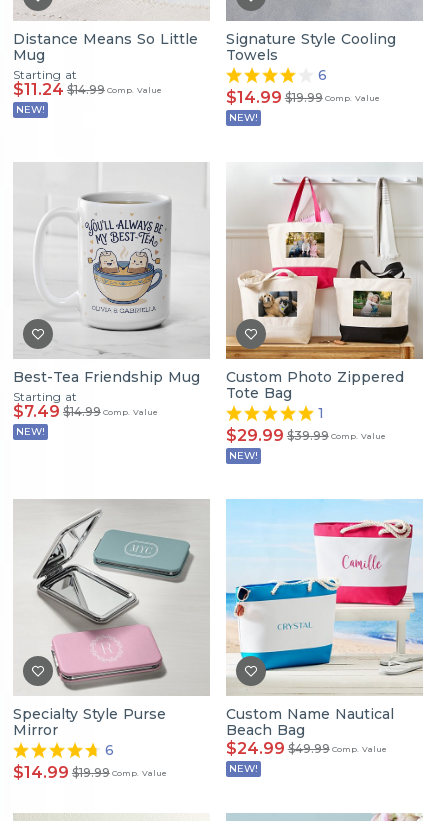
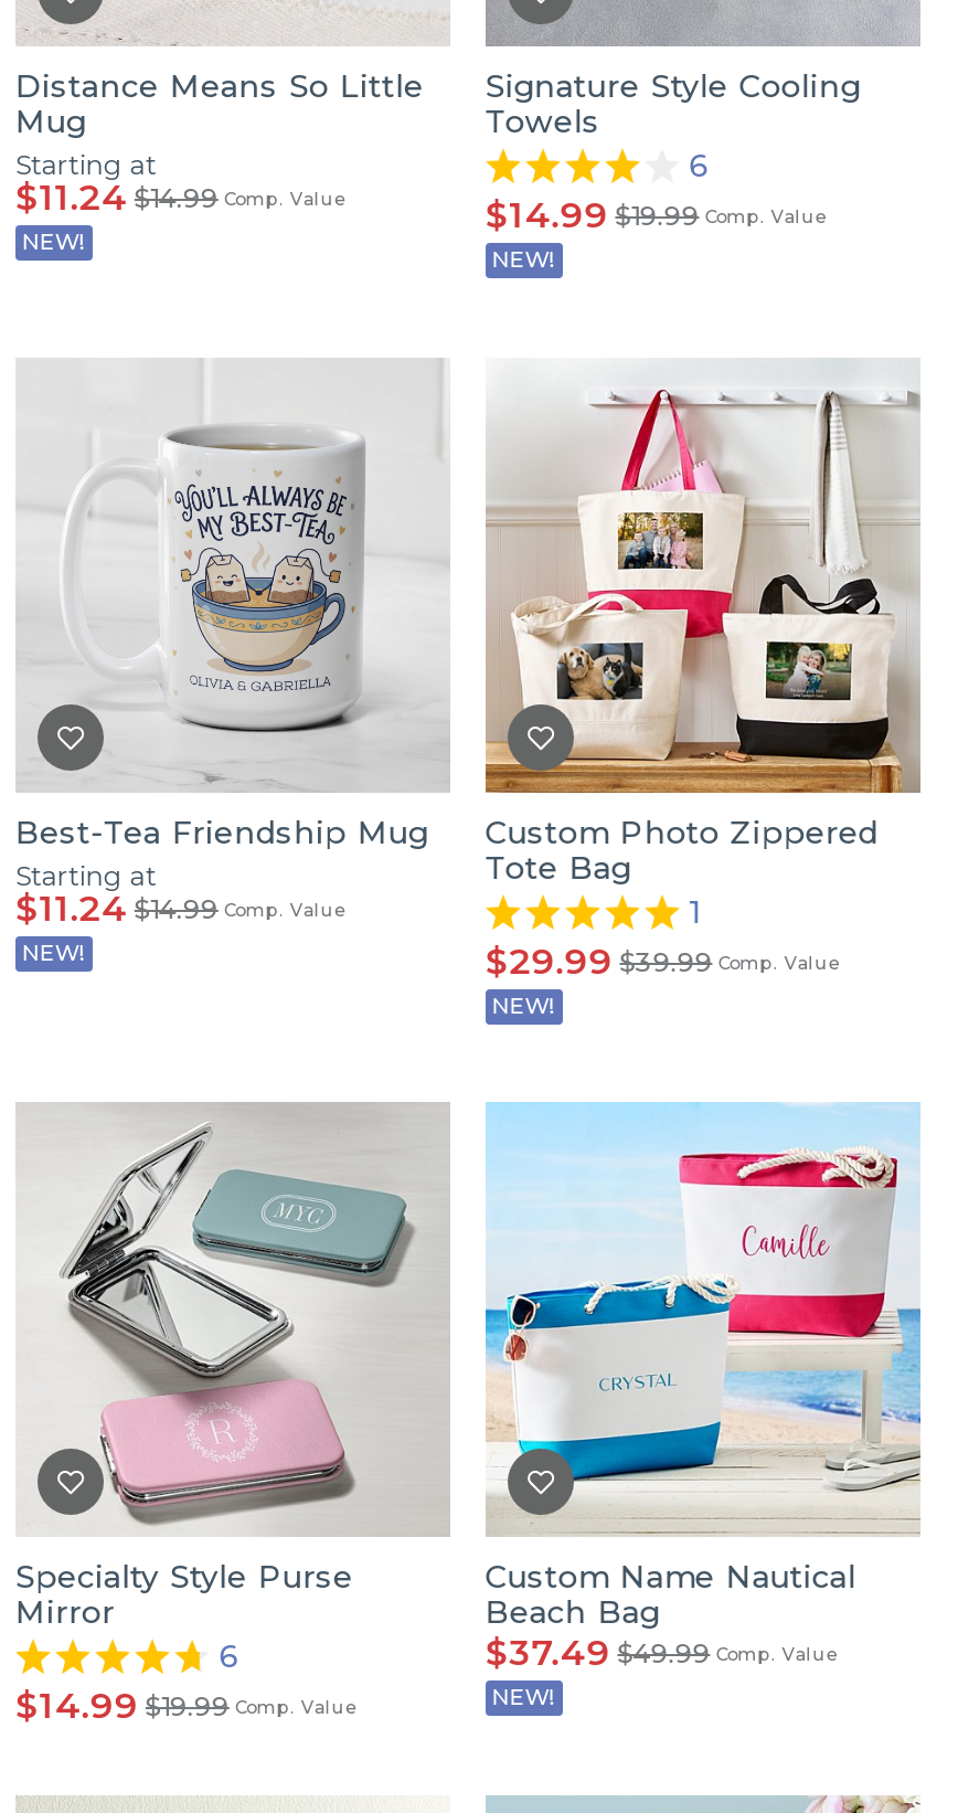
[13,402,158,421] $7.49 $14.99 Comp. Value -> [15,887,345,929] $11.24 $14.99 Comp. Value
[226,739,285,758] $24.99 -> [485,1633,611,1675] $37.49

